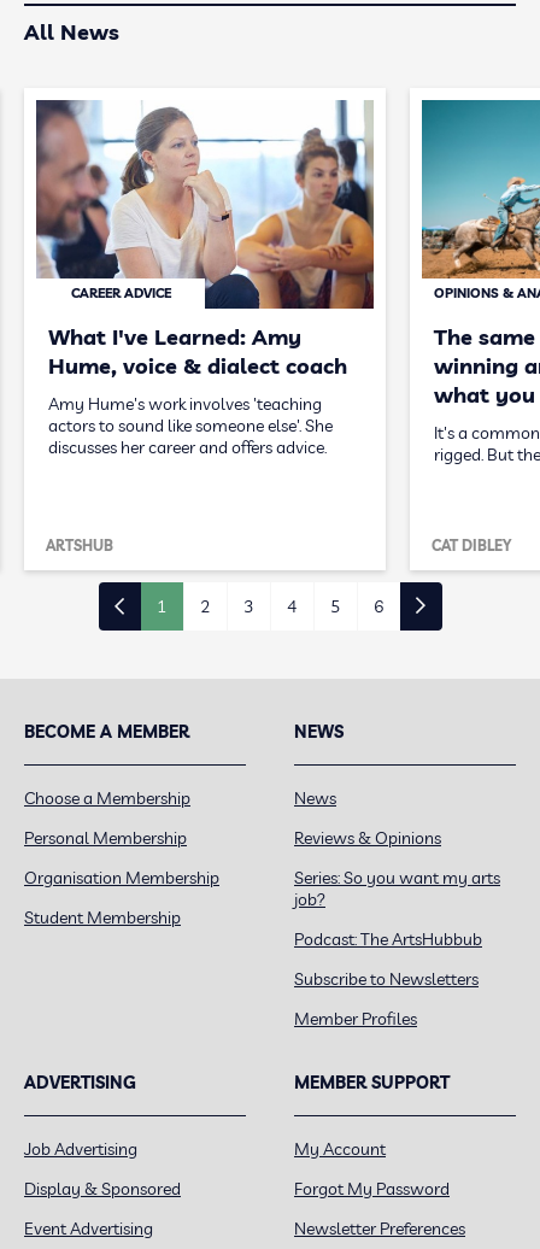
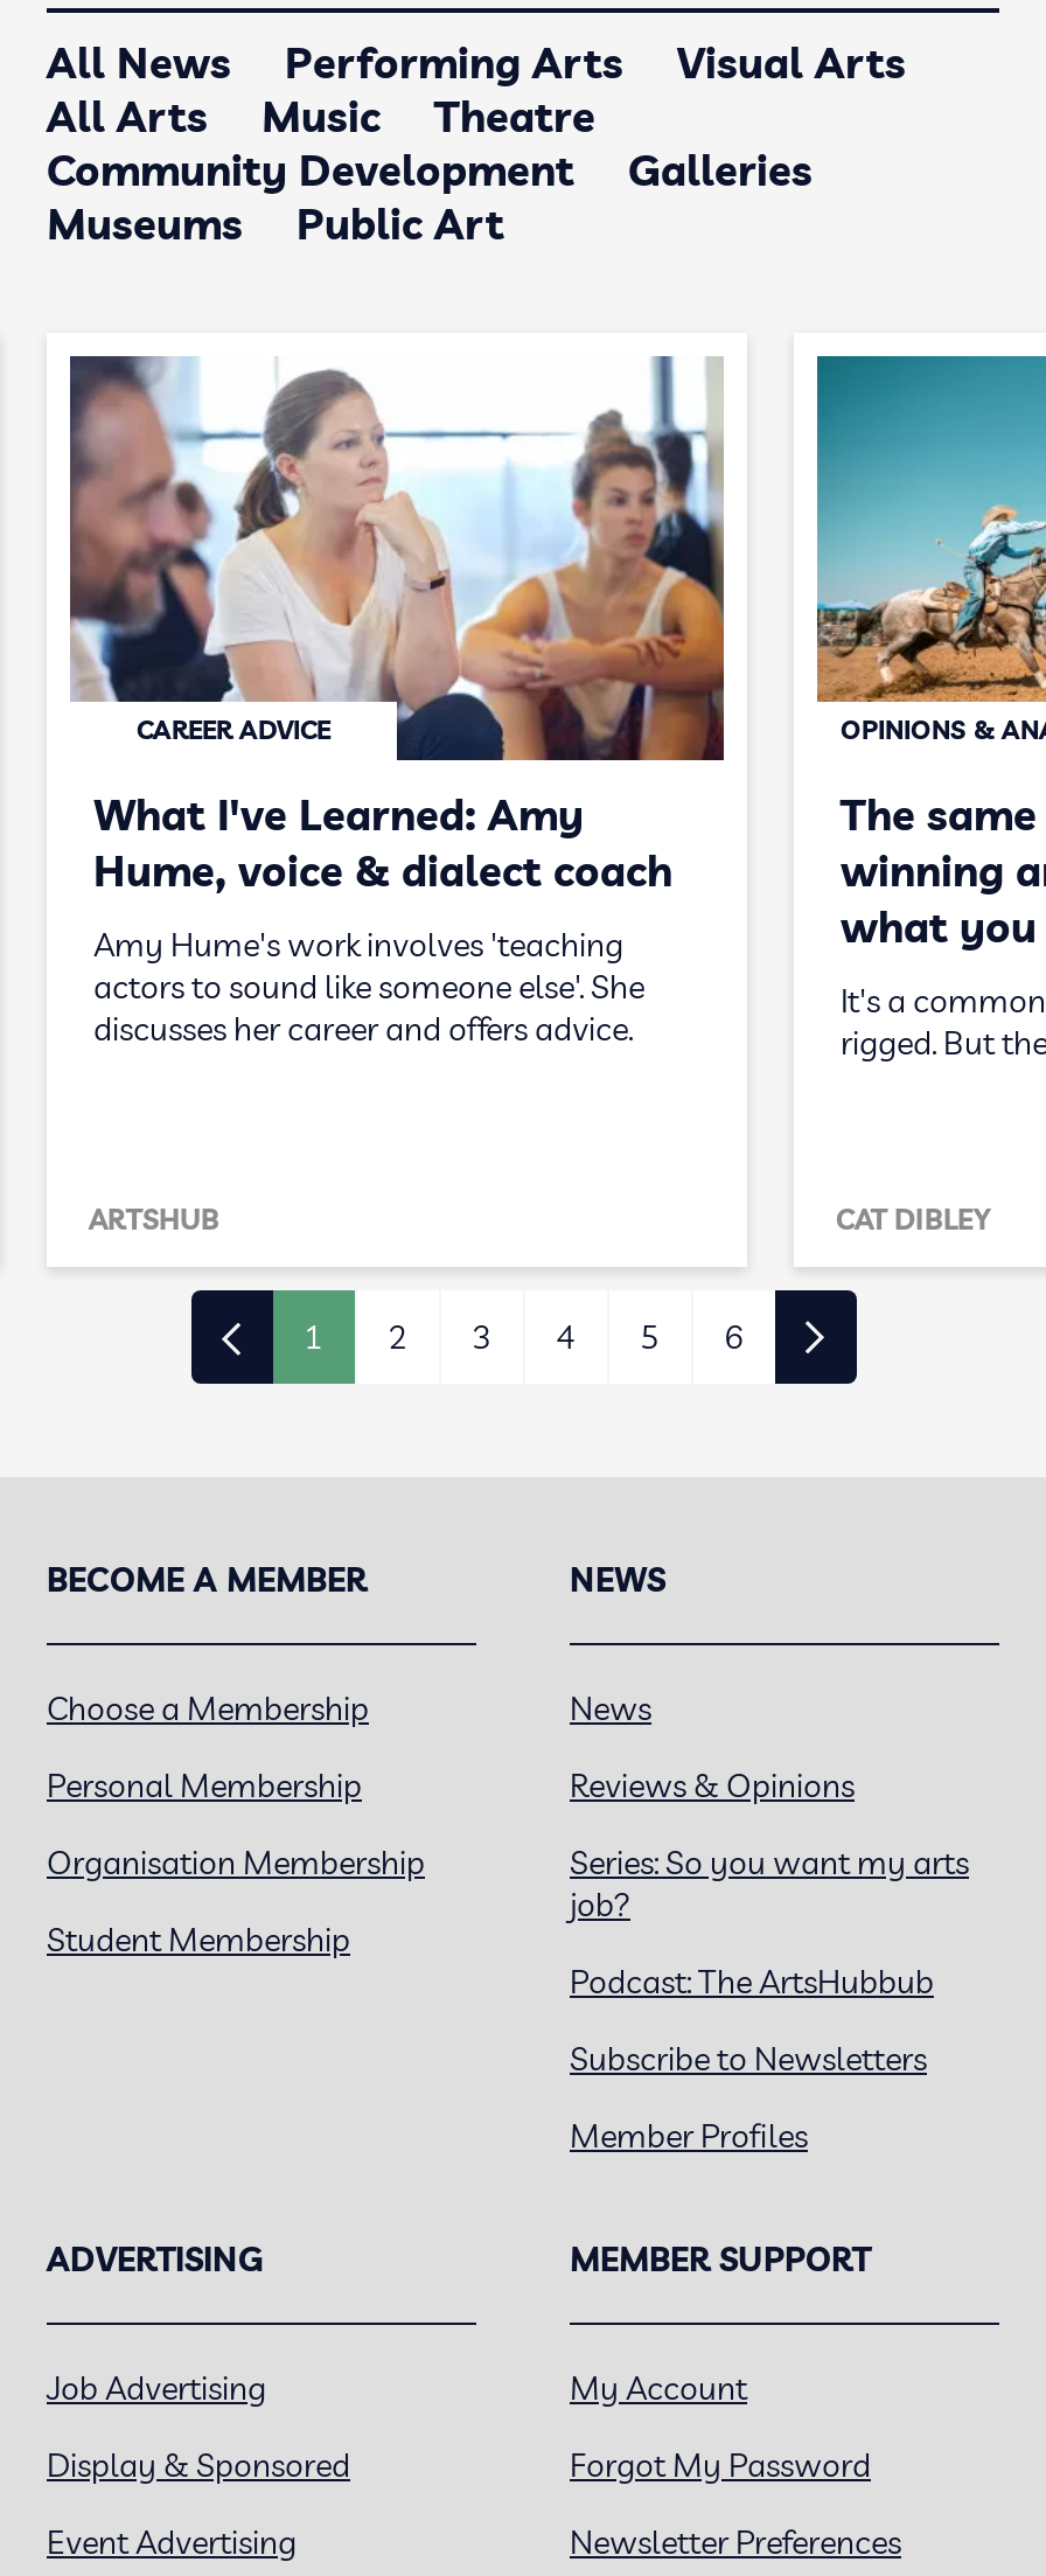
none -> [47,38,906,252] Performing Arts | Visual Arts | All Arts | Music | Theatre | Community Development | Galleries | Museums | Public Art

